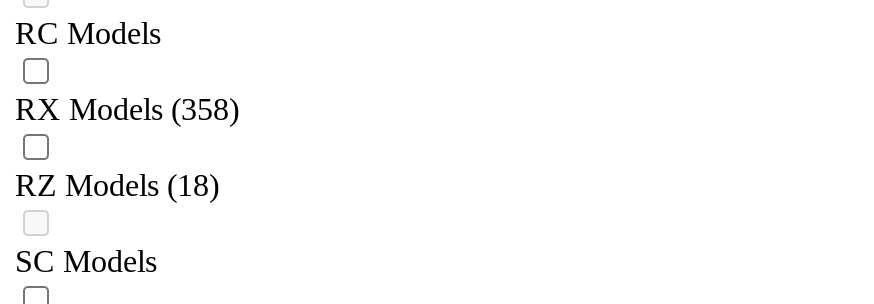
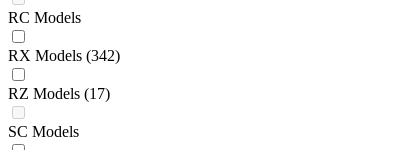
[15,93,239,127] RX Models (358) -> [8,47,120,64] RX Models (342)
[15,169,219,203] RZ Models (18) -> [8,85,110,102] RZ Models (17)

